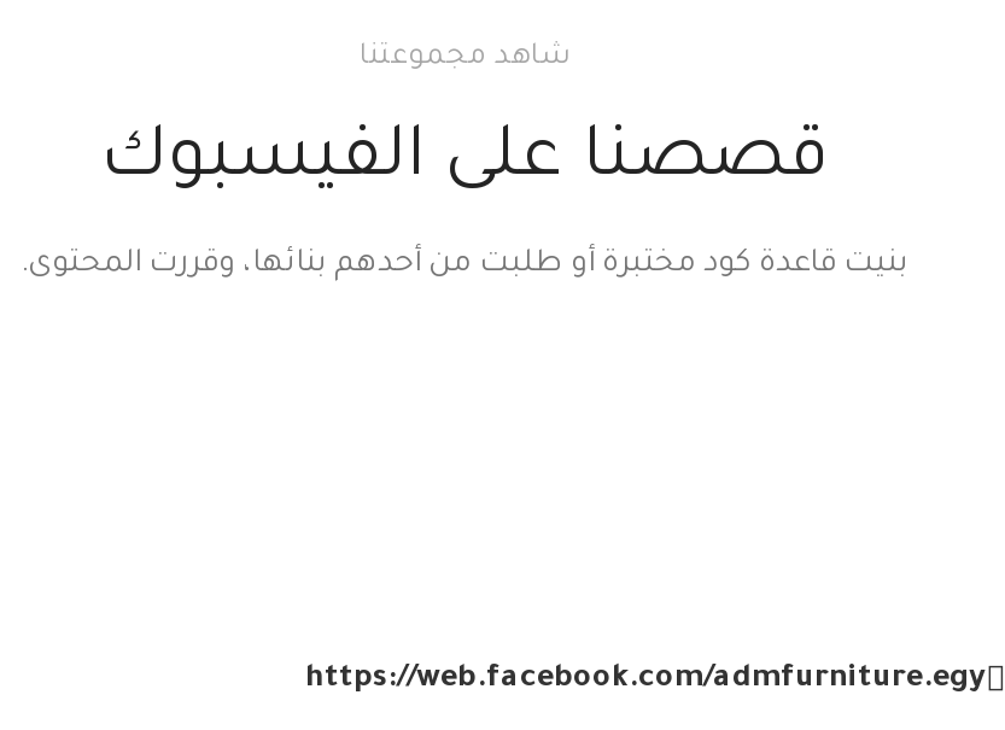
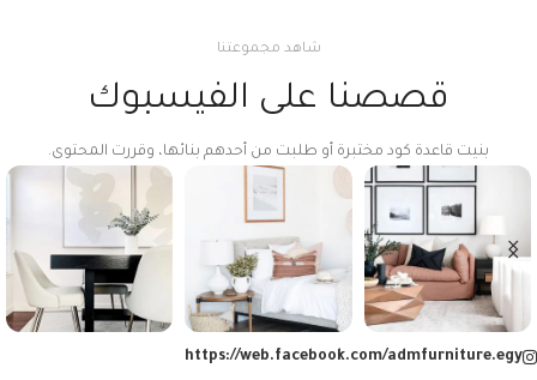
none -> [5,165,173,333] [image]
none -> [186,164,352,333] [image]
none -> [363,164,531,333] [image]

